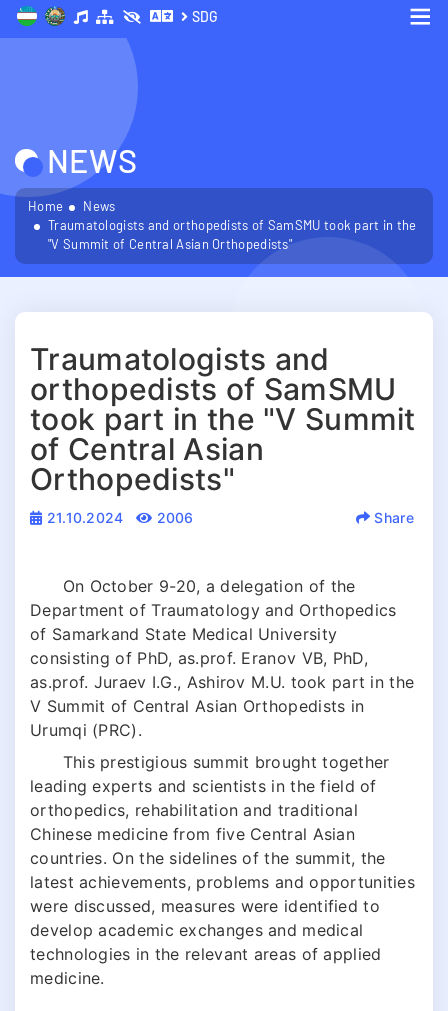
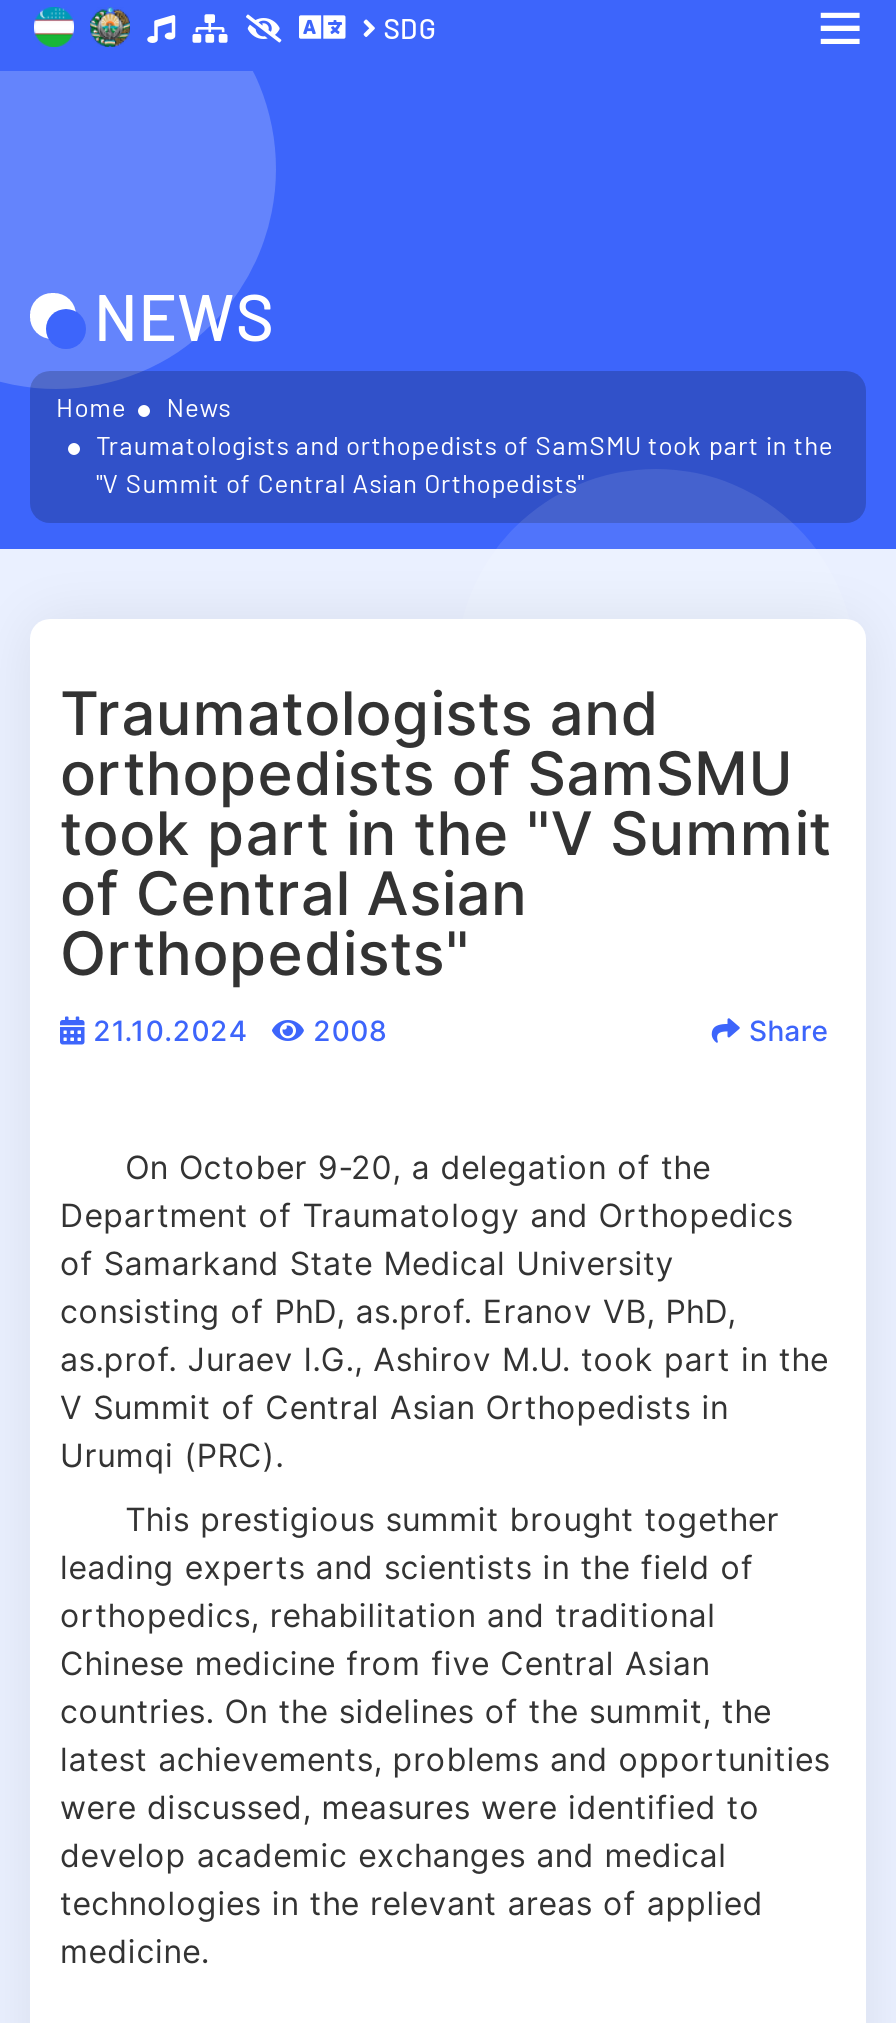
[47,509,194,526] 21.10.2024 2006 -> [93,1013,388,1047] 21.10.2024 2008

